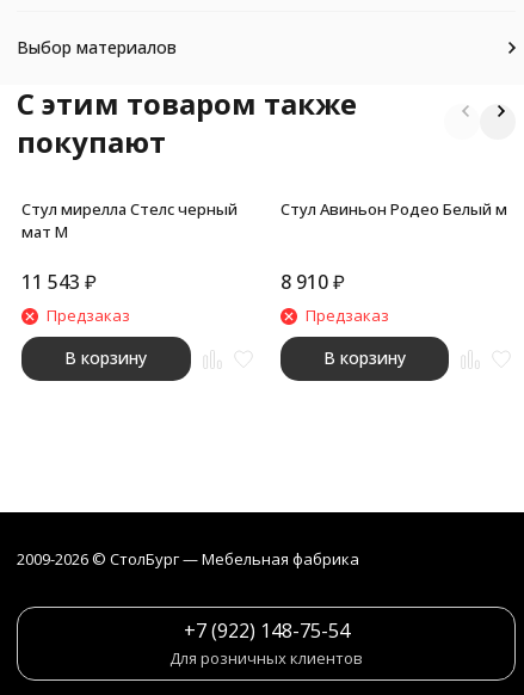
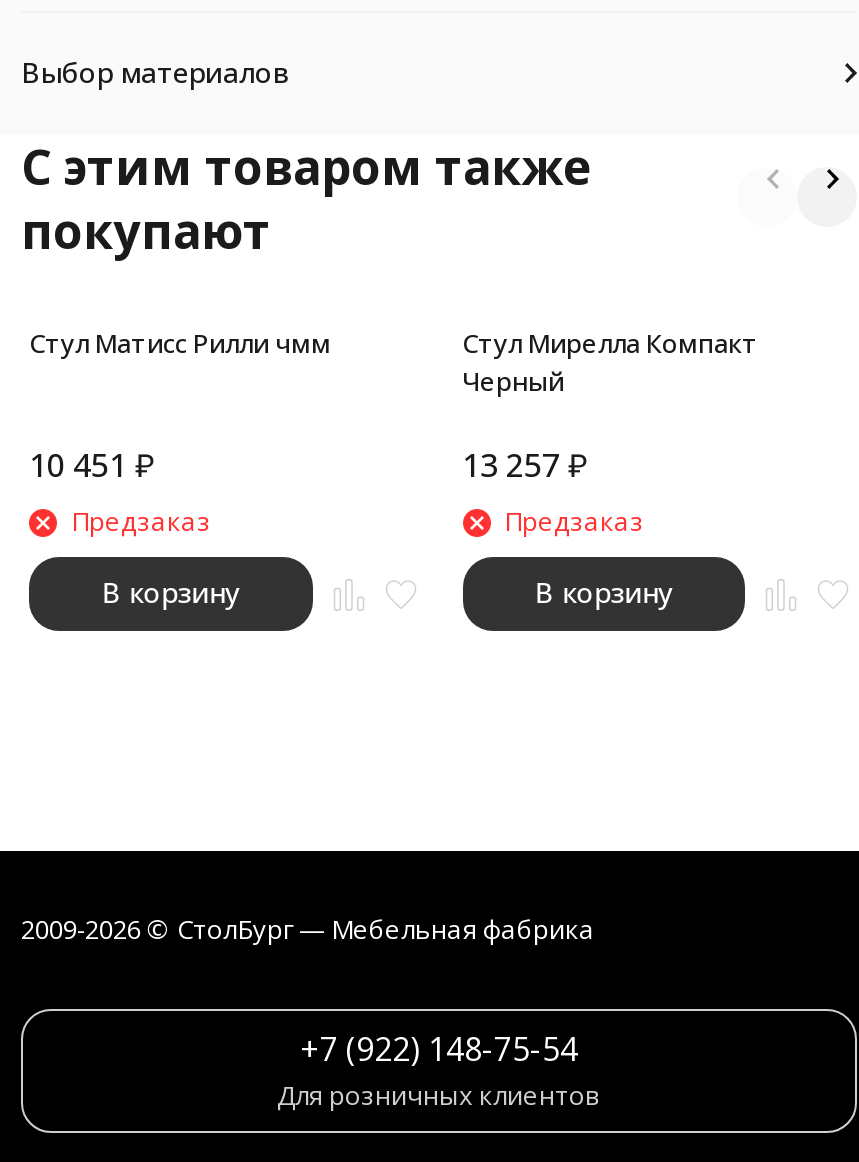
[21,198,238,242] Стул мирелла Стелс черный | мат М -> [29,325,331,361] Стул Матисс Рилли чмм
[280,198,507,220] Стул Авиньон Родео Белый м -> [462,325,758,399] Стул Мирелла Компакт | Черный
[21,269,97,295] 11 543 ₽ -> [29,443,155,487] 10 451 ₽
[280,269,344,295] 8 910 ₽ -> [462,443,588,487] 13 257 ₽

